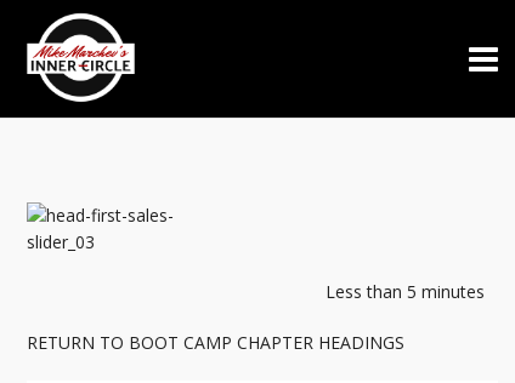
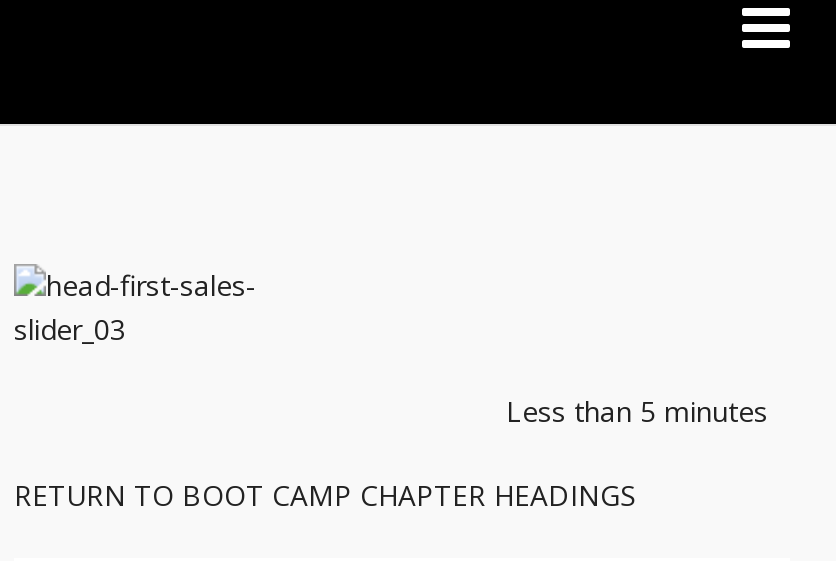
[26,12,136,103] [image] -> none

